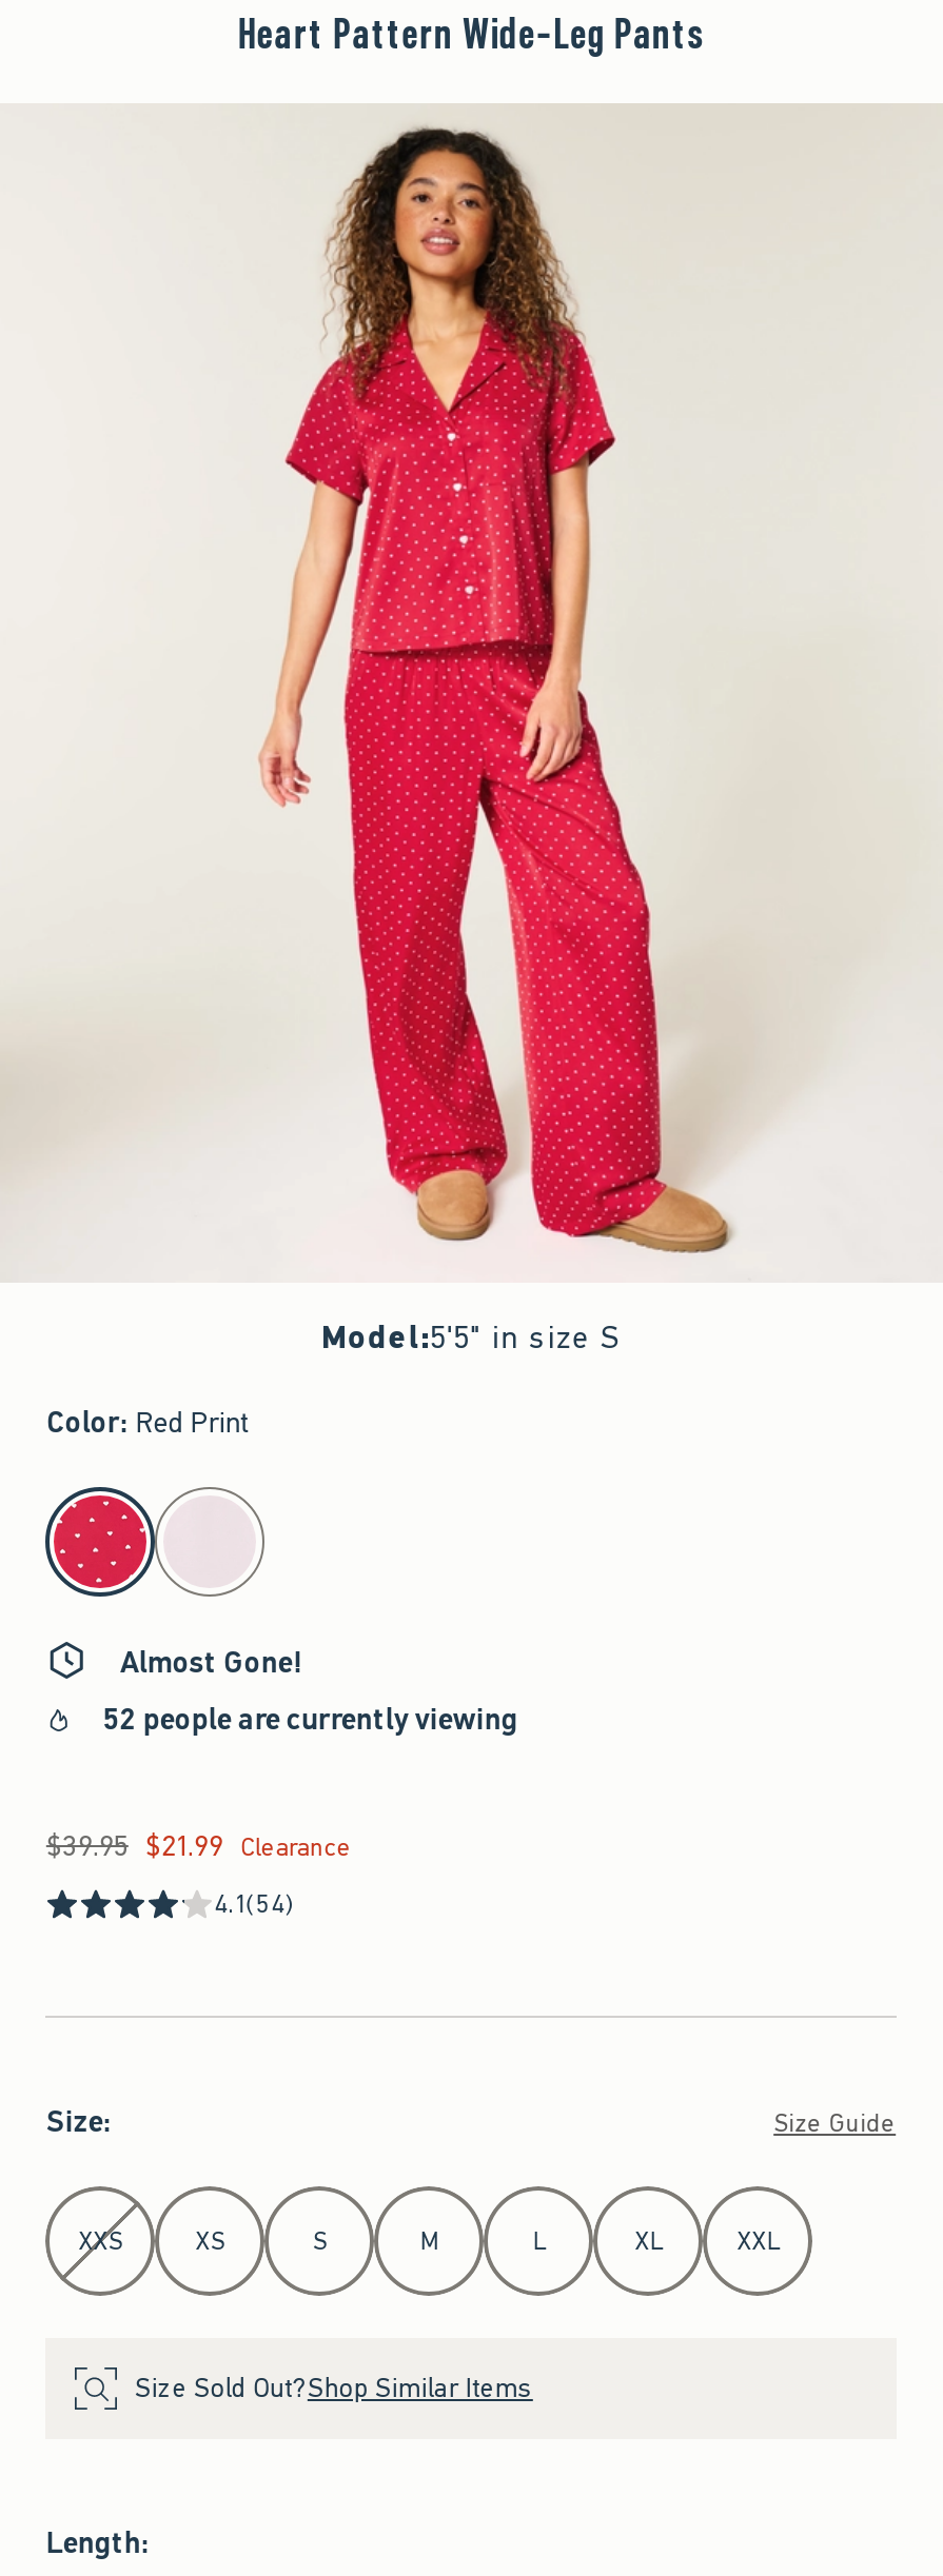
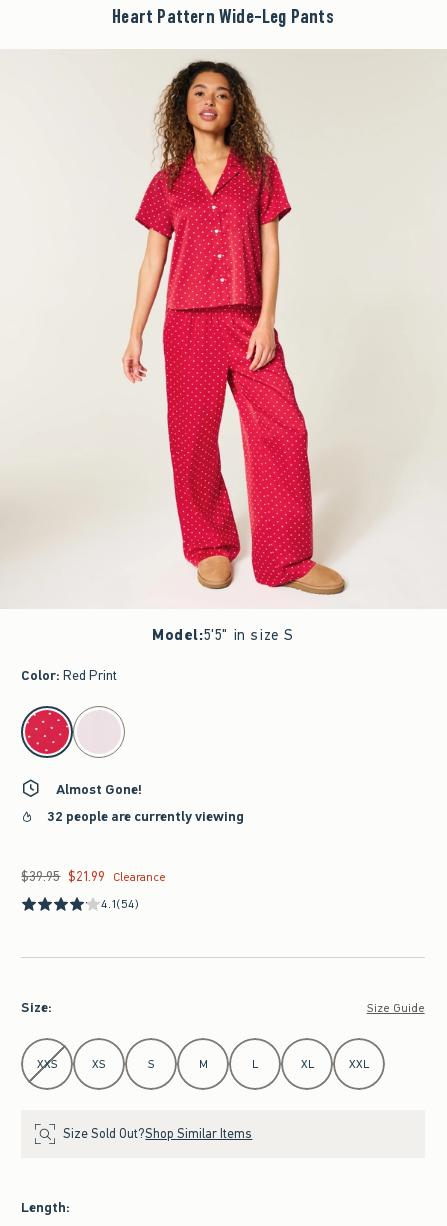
[103,1700,518,1740] 52 people are currently viewing -> [48,807,244,826] 32 people are currently viewing

